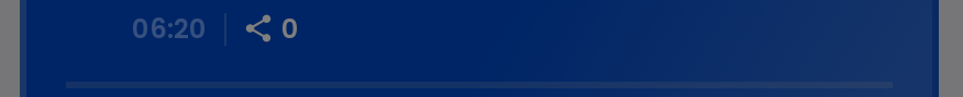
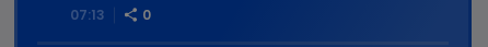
[132,10,299,47] 06:20 0 -> [70,6,151,24] 07:13 0

